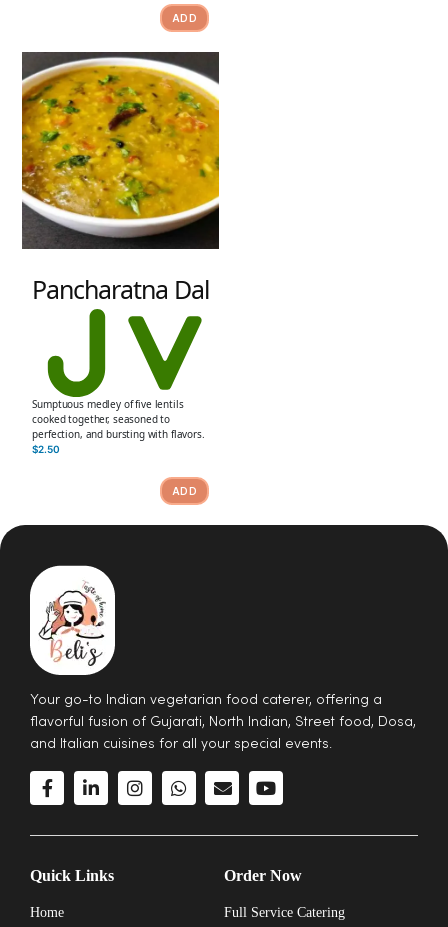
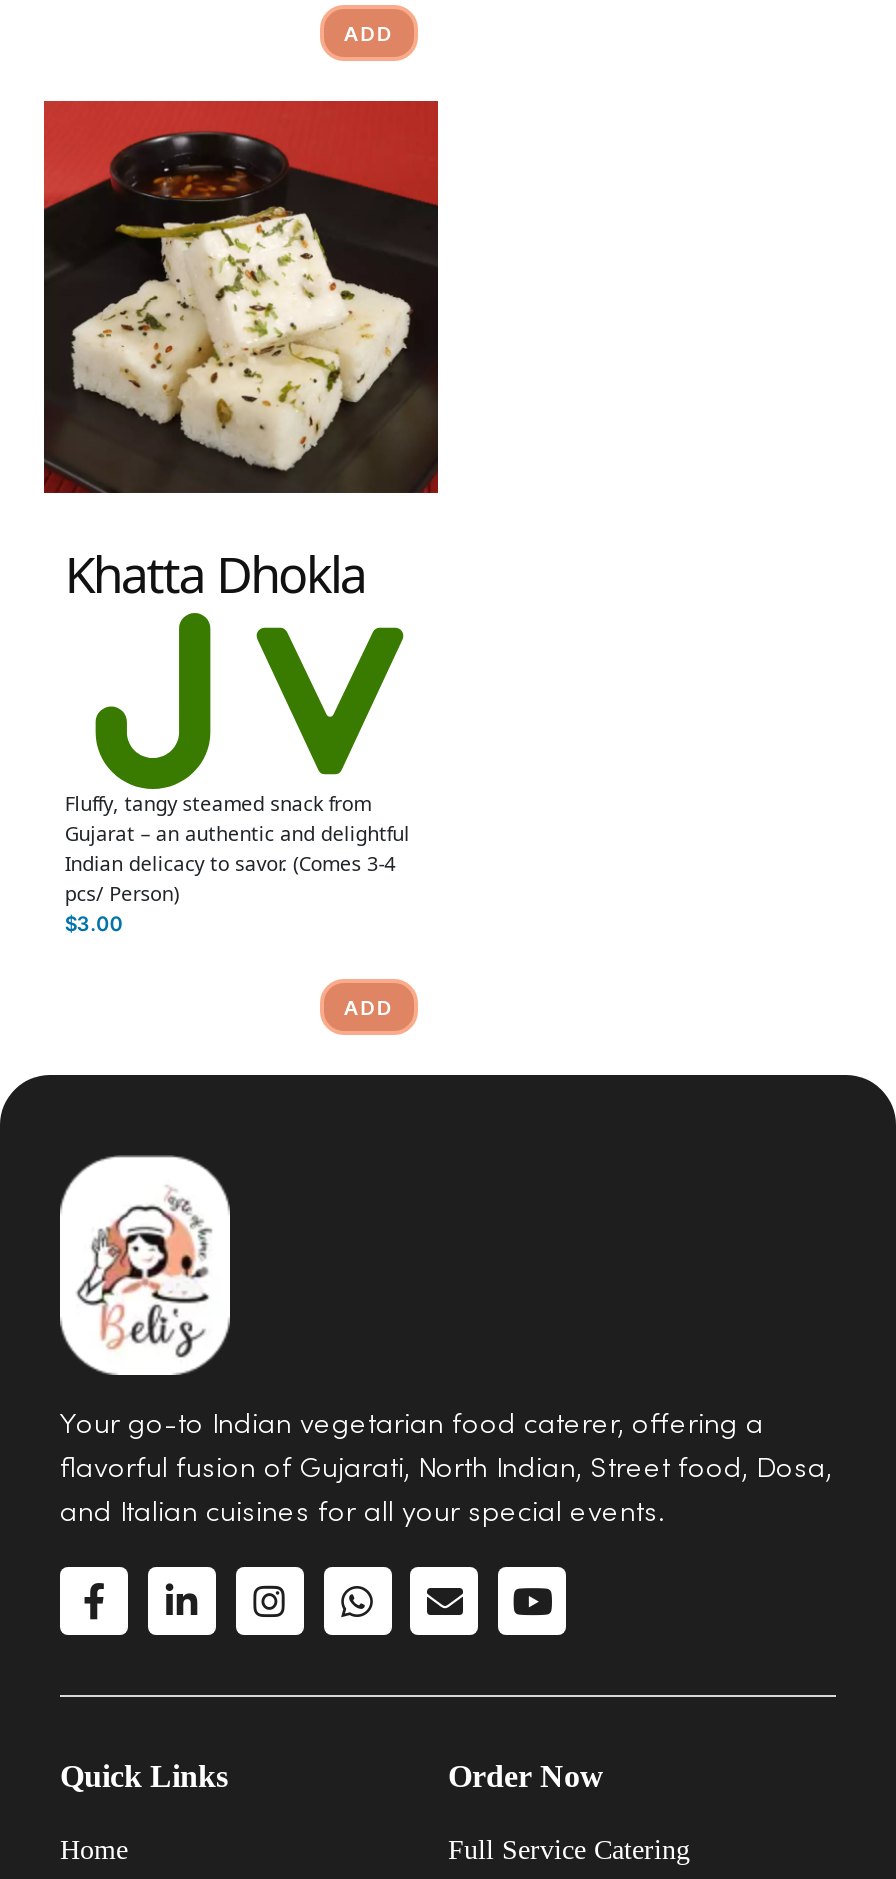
[21,51,220,306] [image] | Pancharatna Dal -> [42,100,440,607] [image] | Khatta Dhokla
[32,397,205,455] Sumptuous medley of five lentils | cooked together, seasoned to | perfection, and bursting with flavors. | $2.50 -> [65,790,410,936] Fluffy, tangy steamed snack from | Gujarat – an authentic and delightful | Indian delicacy to savor. (Comes 3-4 | pcs/ Person) | $3.00

